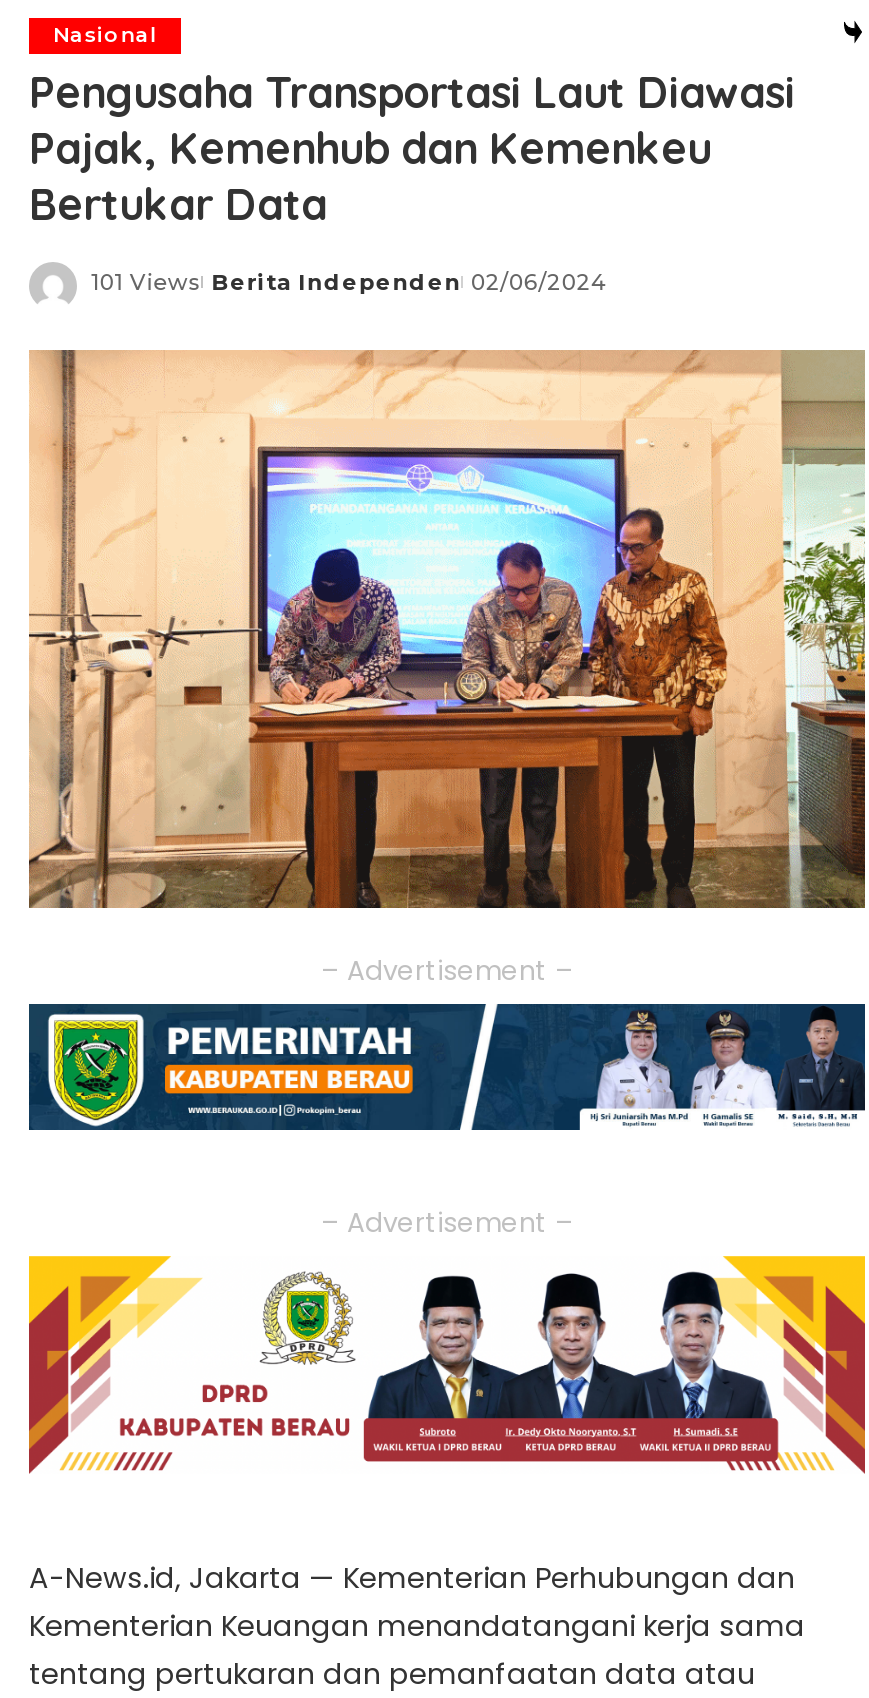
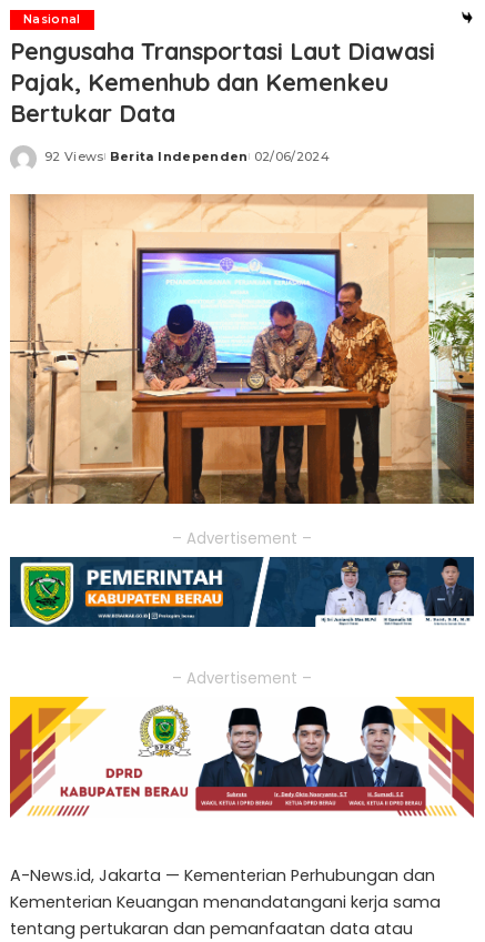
[91,268,608,296] 101 Views Berita Independen 02/06/2024 -> [44,149,330,164] 92 Views Berita Independen 02/06/2024

